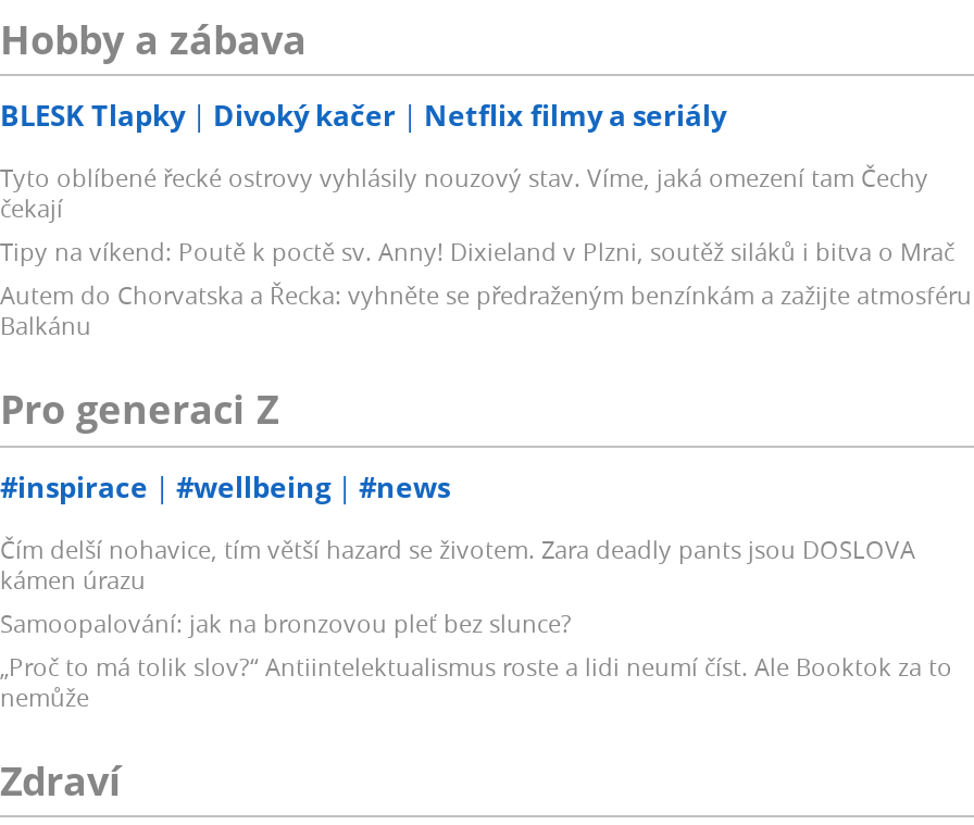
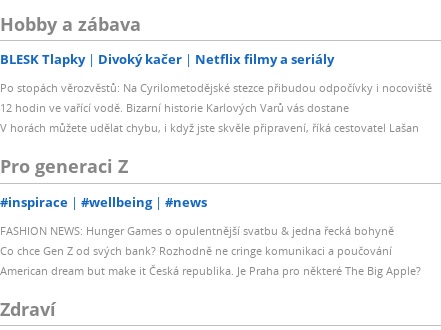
[0,161,972,341] Tyto oblíbené řecké ostrovy vyhlásily nouzový stav. Víme, jaká omezení tam Čechy | čekají | Tipy na víkend: Poutě k poctě sv. Anny! Dixieland v Plzni, soutěž siláků i bitva o Mrač | Autem do Chorvatska a Řecka: vyhněte se předraženým benzínkám a zažijte atmosféru | Balkánu -> [0,80,432,135] Po stopách věrozvěstů: Na Cyrilometodějské stezce přibudou odpočívky i nocoviště | 12 hodin ve vařící vodě. Bizarní historie Karlových Varů vás dostane | V horách můžete udělat chybu, i když jste skvěle připravení, říká cestovatel Lašan
[0,532,952,712] Čím delší nohavice, tím větší hazard se životem. Zara deadly pants jsou DOSLOVA | kámen úrazu | Samoopalování: jak na bronzovou pleť bez slunce? | „Proč to má tolik slov?“ Antiintelektualismus roste a lidi neumí číst. Ale Booktok za to | nemůže -> [0,222,421,277] FASHION NEWS: Hunger Games o opulentnější svatbu & jedna řecká bohyně | Co chce Gen Z od svých bank? Rozhodně ne cringe komunikaci a poučování | American dream but make it Česká republika. Je Praha pro některé The Big Apple?

